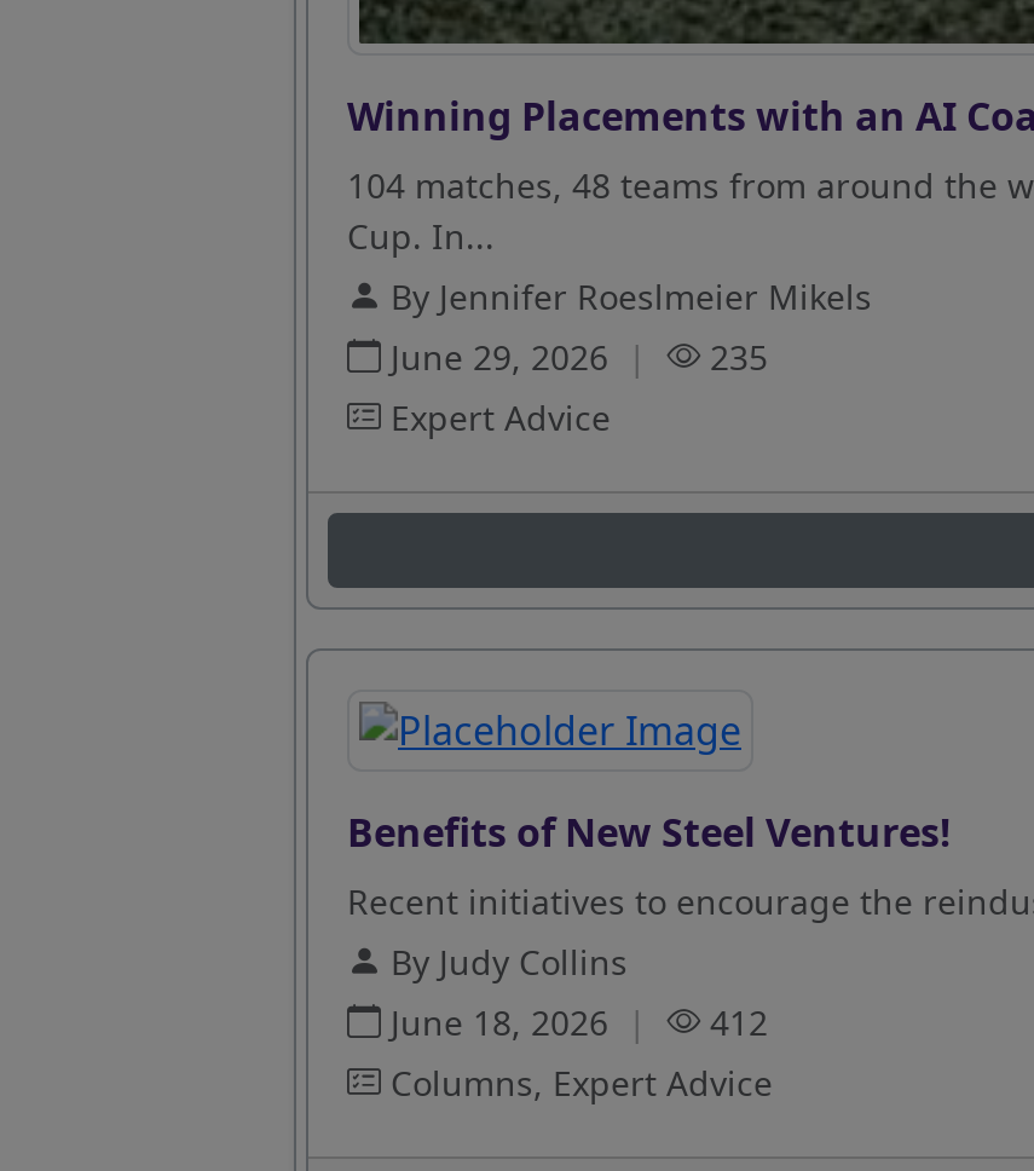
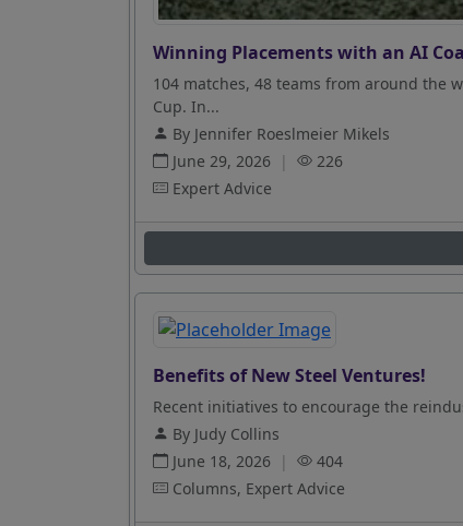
[700,333,768,379] 235 -> [312,150,343,171] 226
[700,998,768,1044] 412 -> [312,450,343,471] 404

